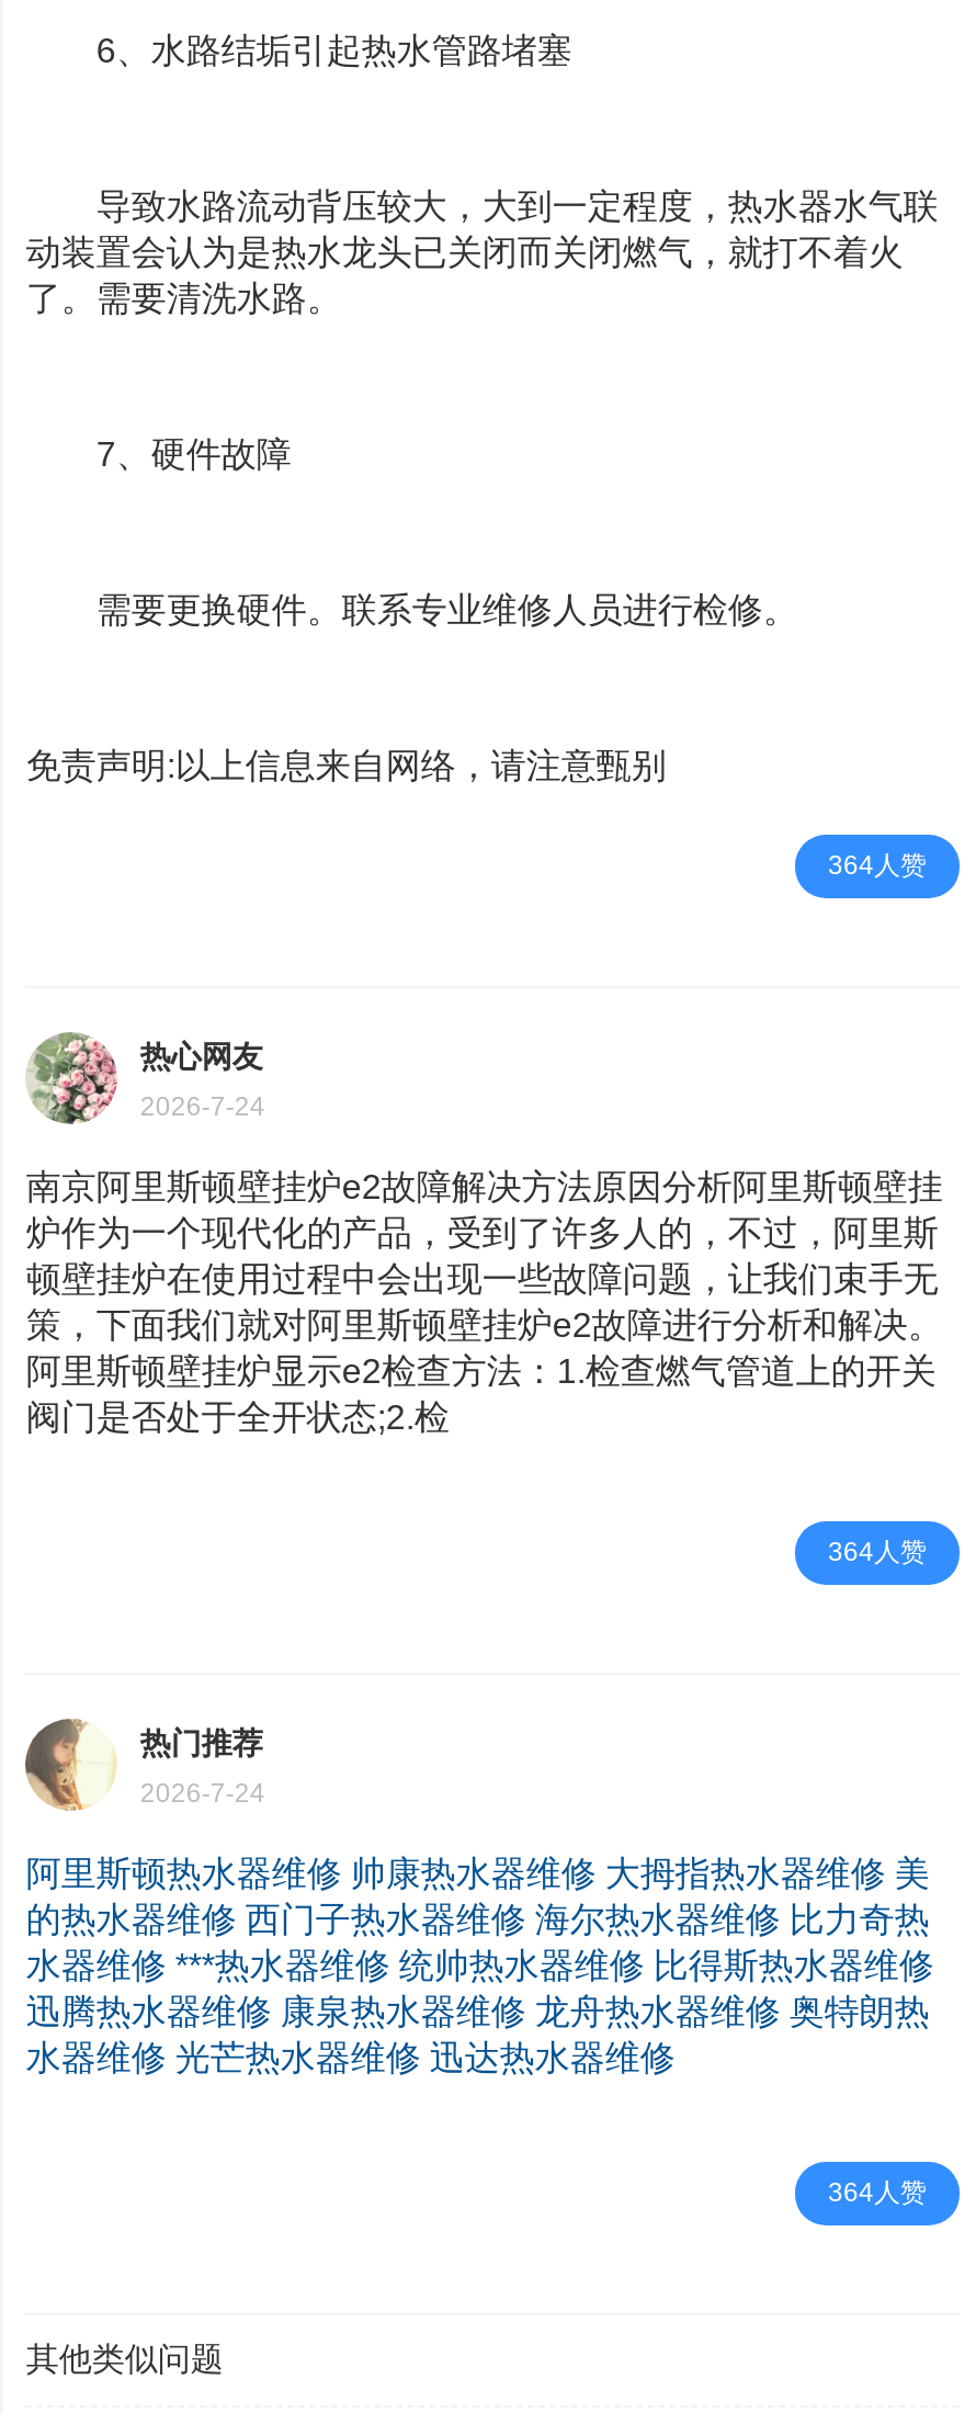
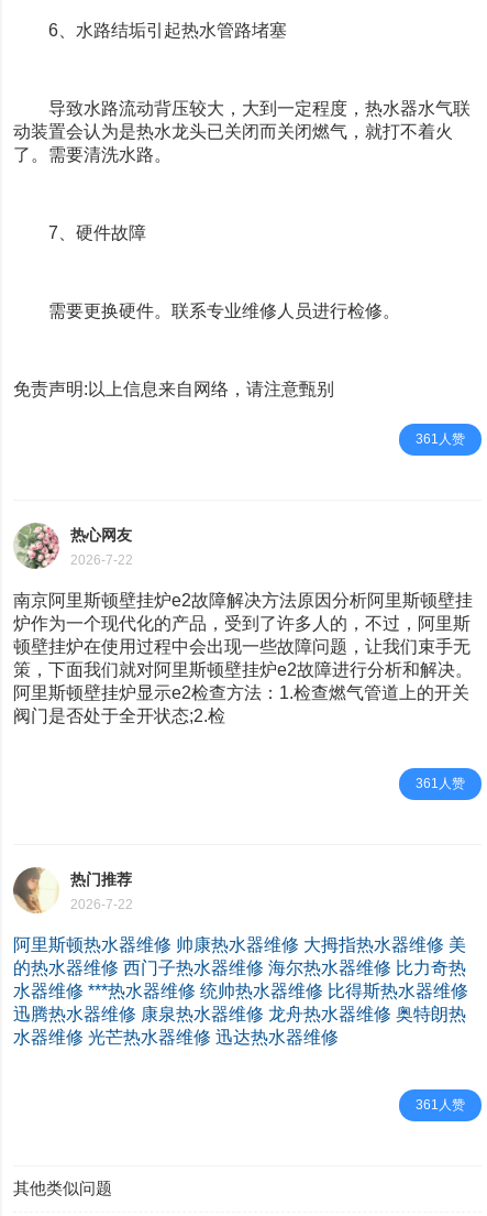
[828,850,927,881] 364人赞 -> [416,431,465,446] 361人赞
[140,1093,265,1124] 2026-7-24 -> [71,553,133,568] 2026-7-22
[828,1537,927,1568] 364人赞 -> [416,775,465,791] 361人赞
[140,1779,265,1810] 2026-7-24 -> [71,897,133,912] 2026-7-22
[828,2178,927,2208] 364人赞 -> [416,1097,465,1112] 361人赞

